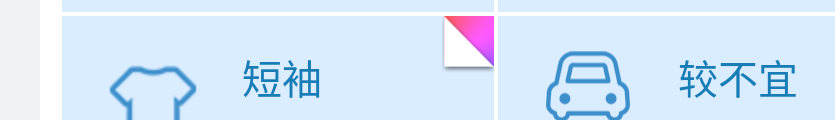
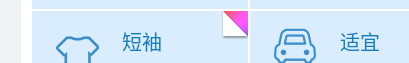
[678,58,798,102] 较不宜 -> [340,32,380,54] 适宜

